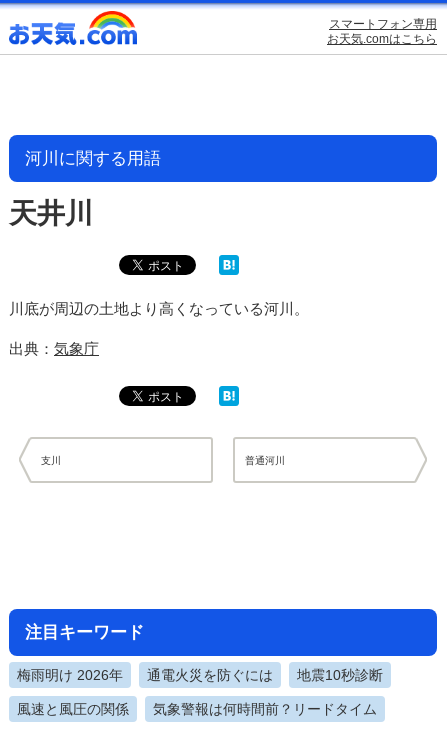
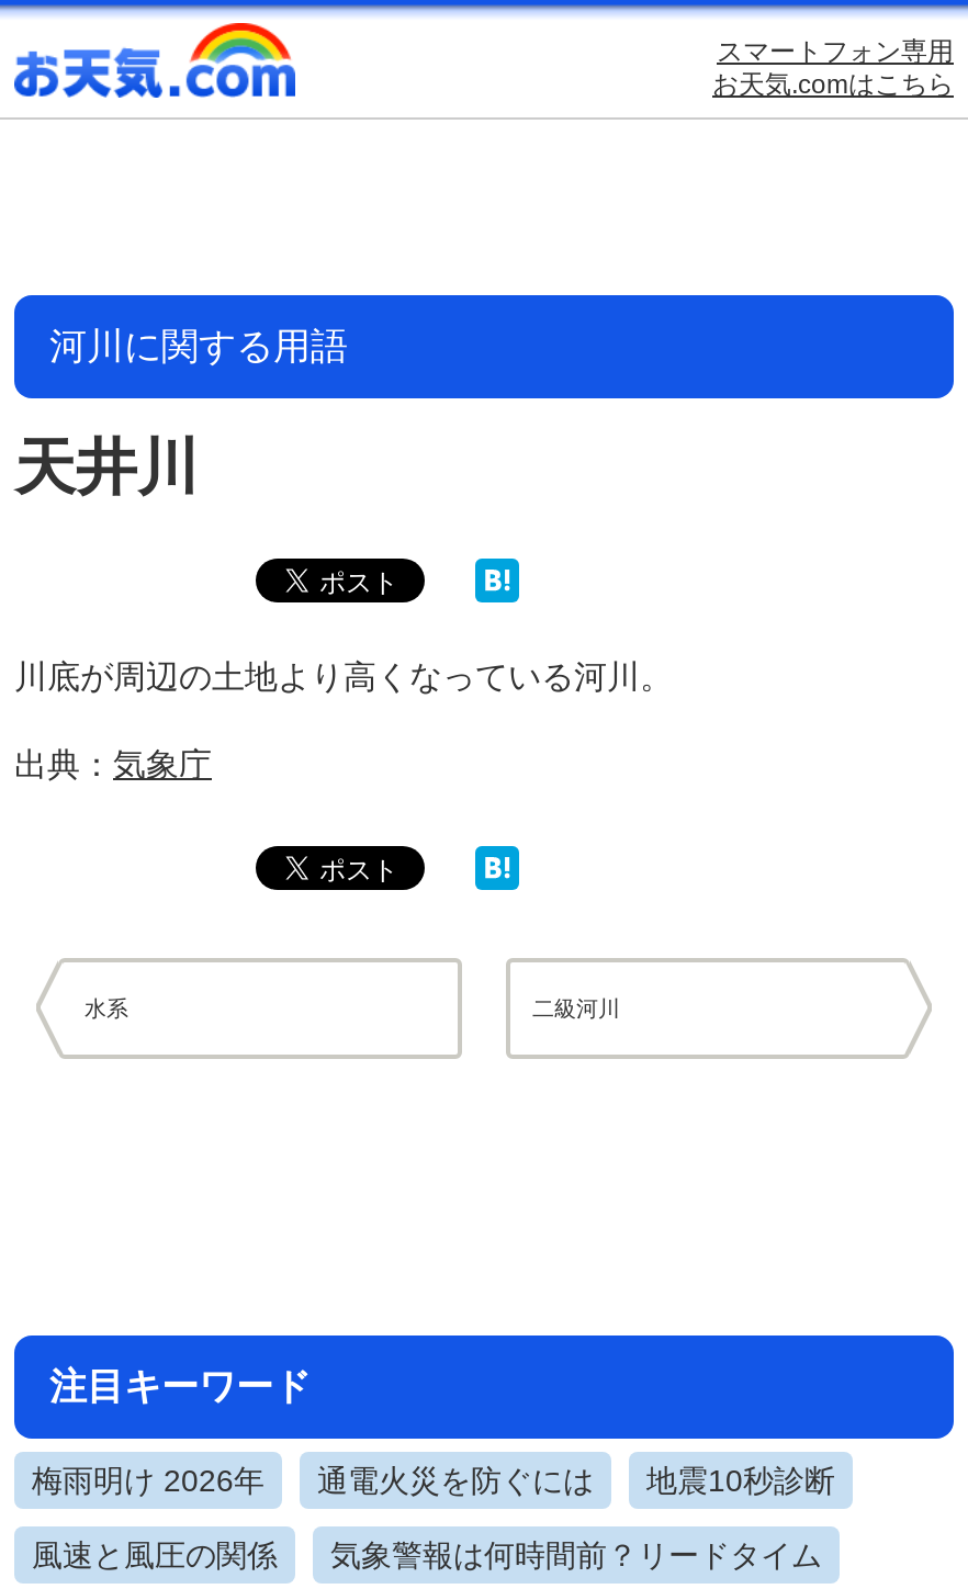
[41,455,285,466] 支川 | 普通河川 -> [85,997,620,1021] 水系 | 二級河川

